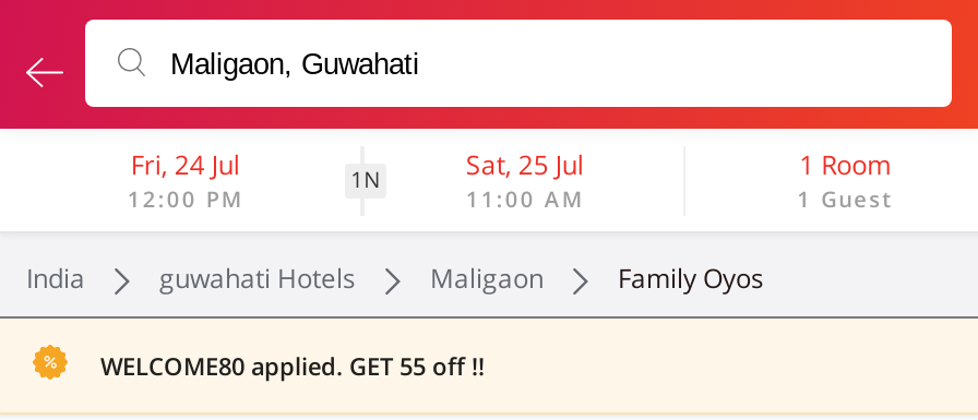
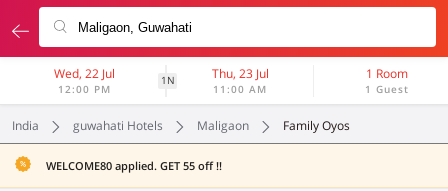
[131,146,240,183] Fri, 24 Jul -> [54,65,115,82] Wed, 22 Jul
[466,146,584,183] Sat, 25 Jul -> [212,65,269,82] Thu, 23 Jul

